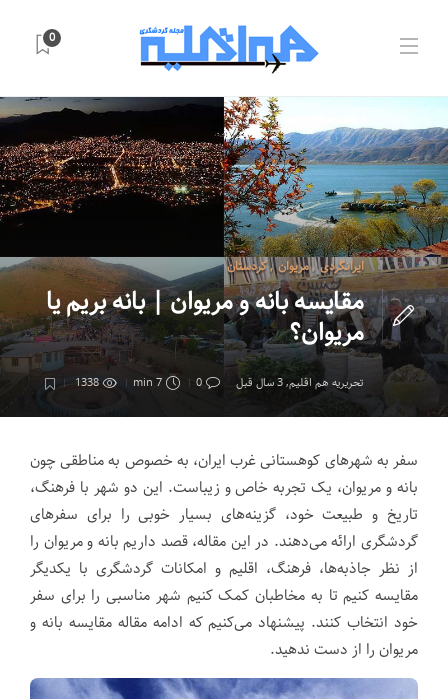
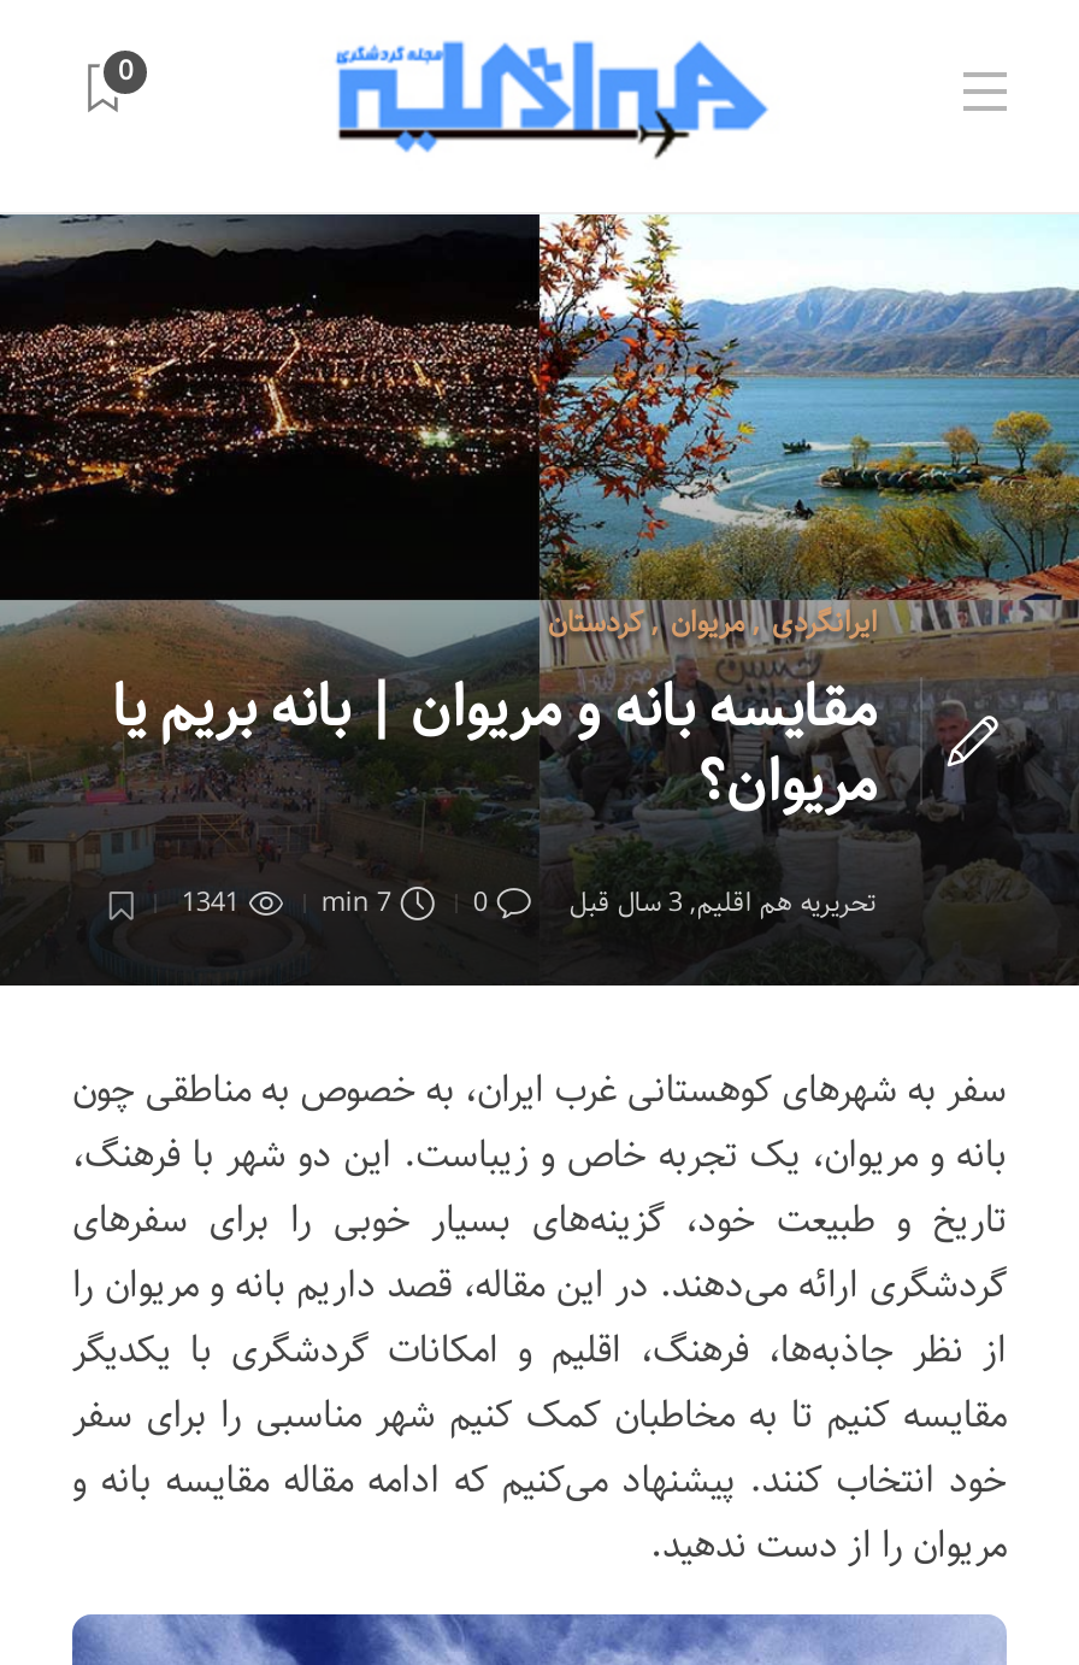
[75,373,99,392] 1338 -> [182,879,239,925] 1341

